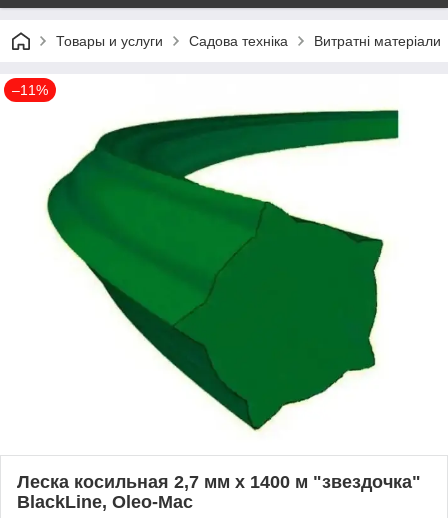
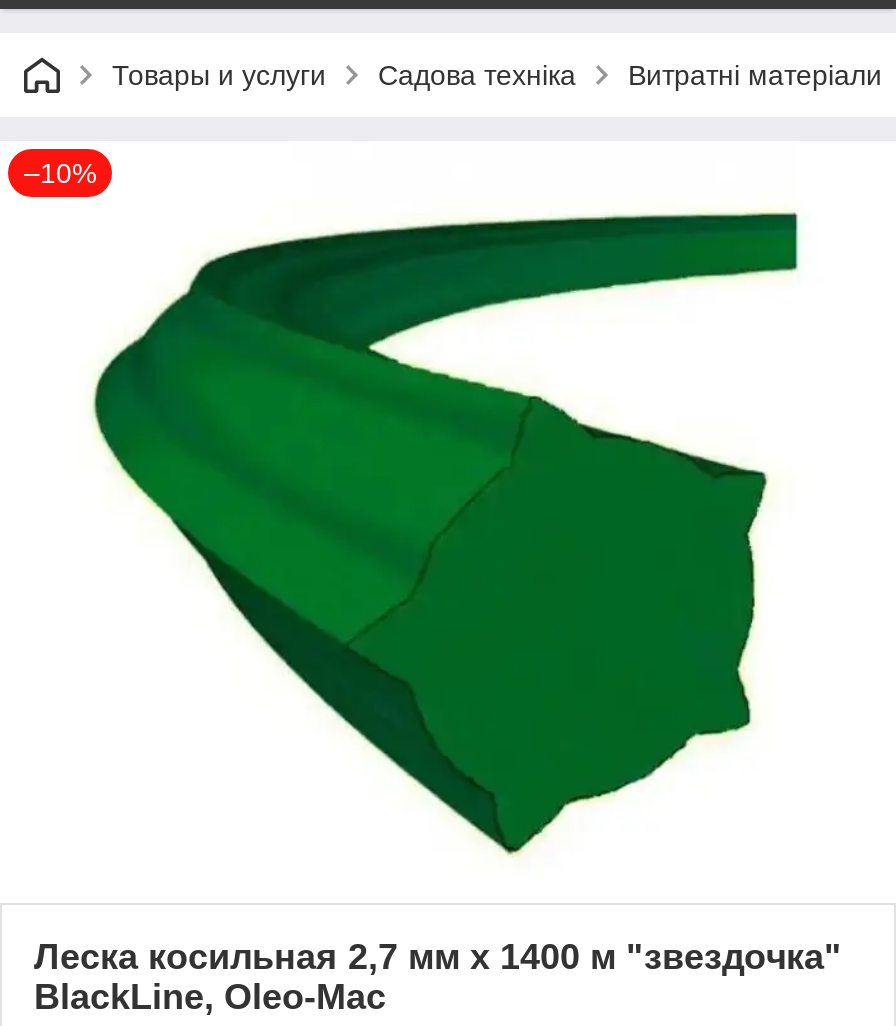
[12,82,48,98] –11% -> [24,157,96,189] –10%

